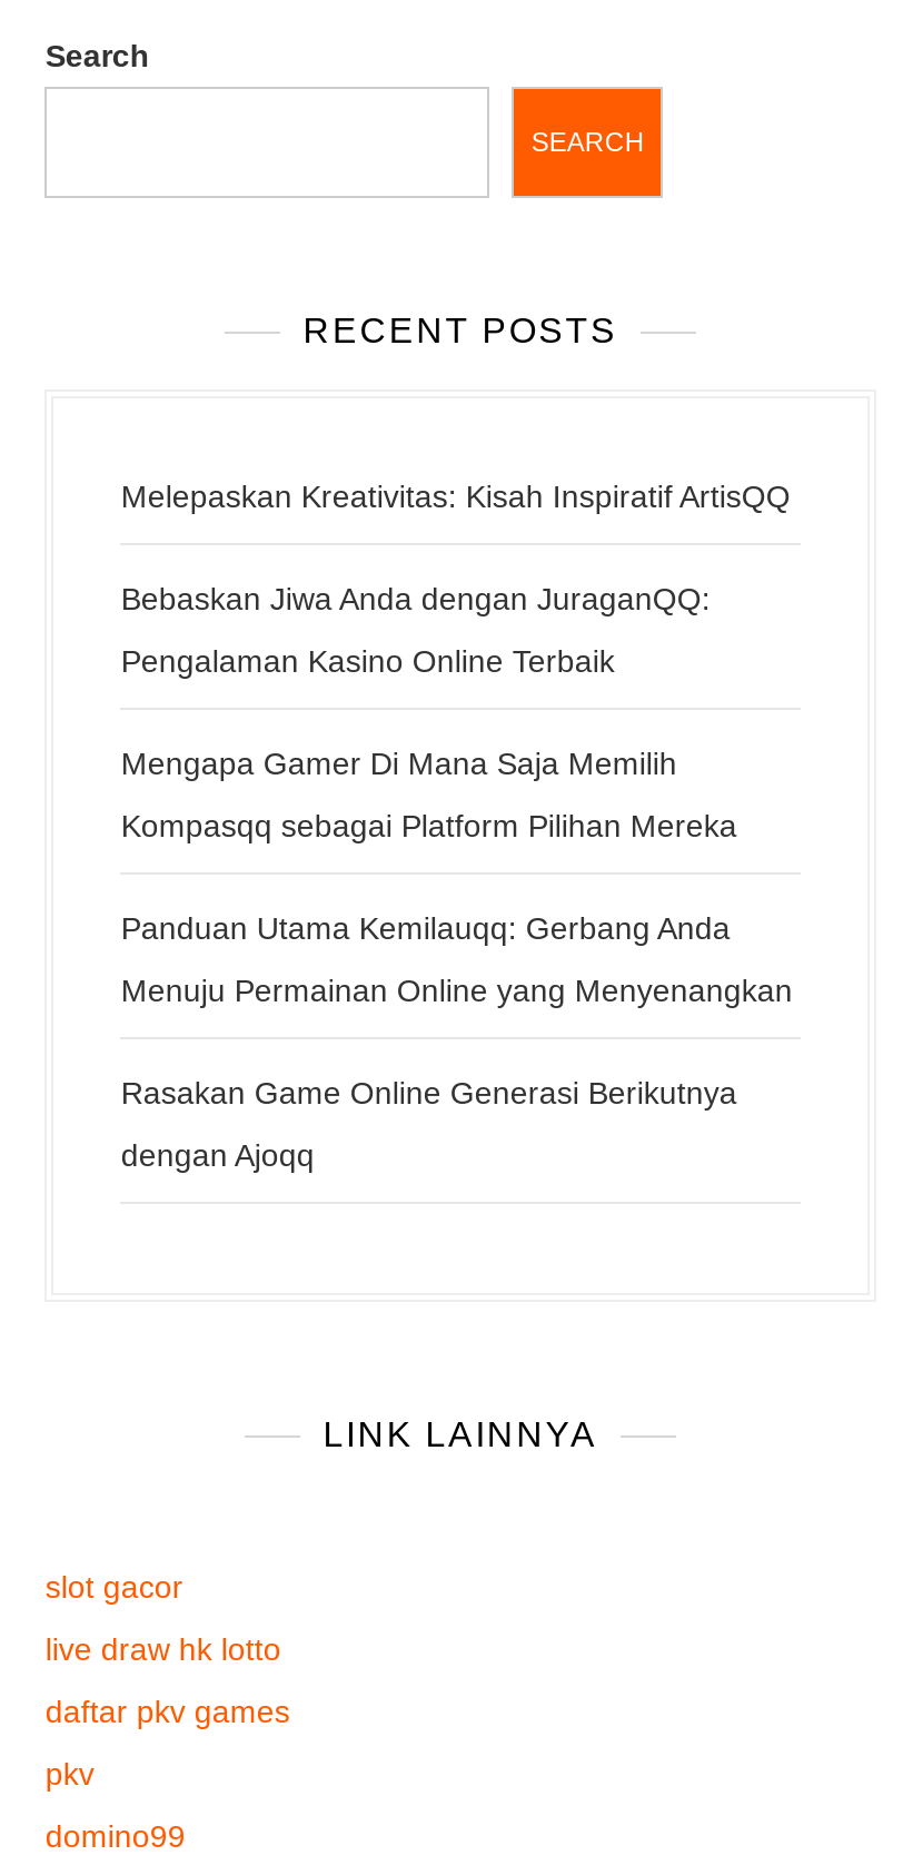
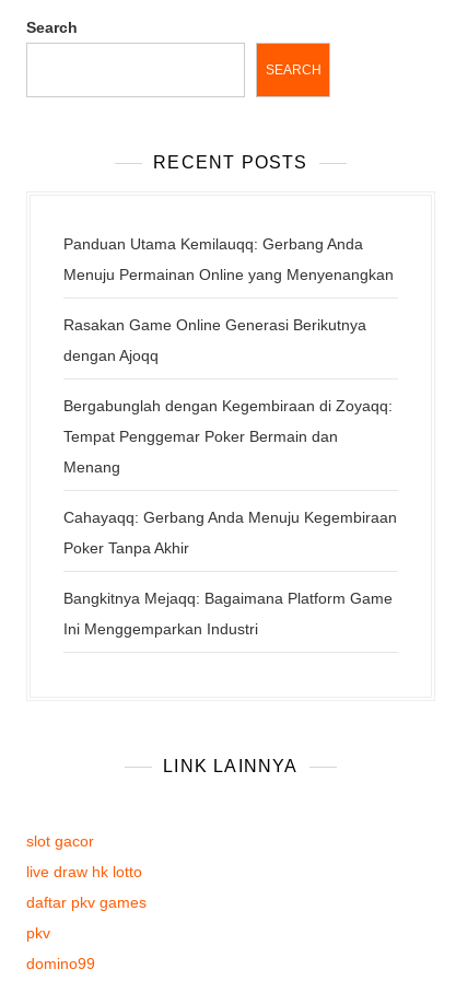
[121,478,790,843] Melepaskan Kreativitas: Kisah Inspiratif ArtisQQ | Bebaskan Jiwa Anda dengan JuraganQQ: | Pengalaman Kasino Online Terbaik | Mengapa Gamer Di Mana Saja Memilih | Kompasqq sebagai Platform Pilihan Mereka -> none
moved [121,910,793,1173] -> [64,235,394,364]: Panduan Utama Kemilauqq: Gerbang Anda | Menuju Permainan Online yang Menyenangkan | Rasakan Game Online Generasi Berikutnya | dengan Ajoqq
none -> [64,397,397,638] Bergabunglah dengan Kegembiraan di Zoyaqq: | Tempat Penggemar Poker Bermain dan | Menang | Cahayaqq: Gerbang Anda Menuju Kegembiraan | Poker Tanpa Akhir | Bangkitnya Mejaqq: Bagaimana Platform Game | Ini Menggemparkan Industri

